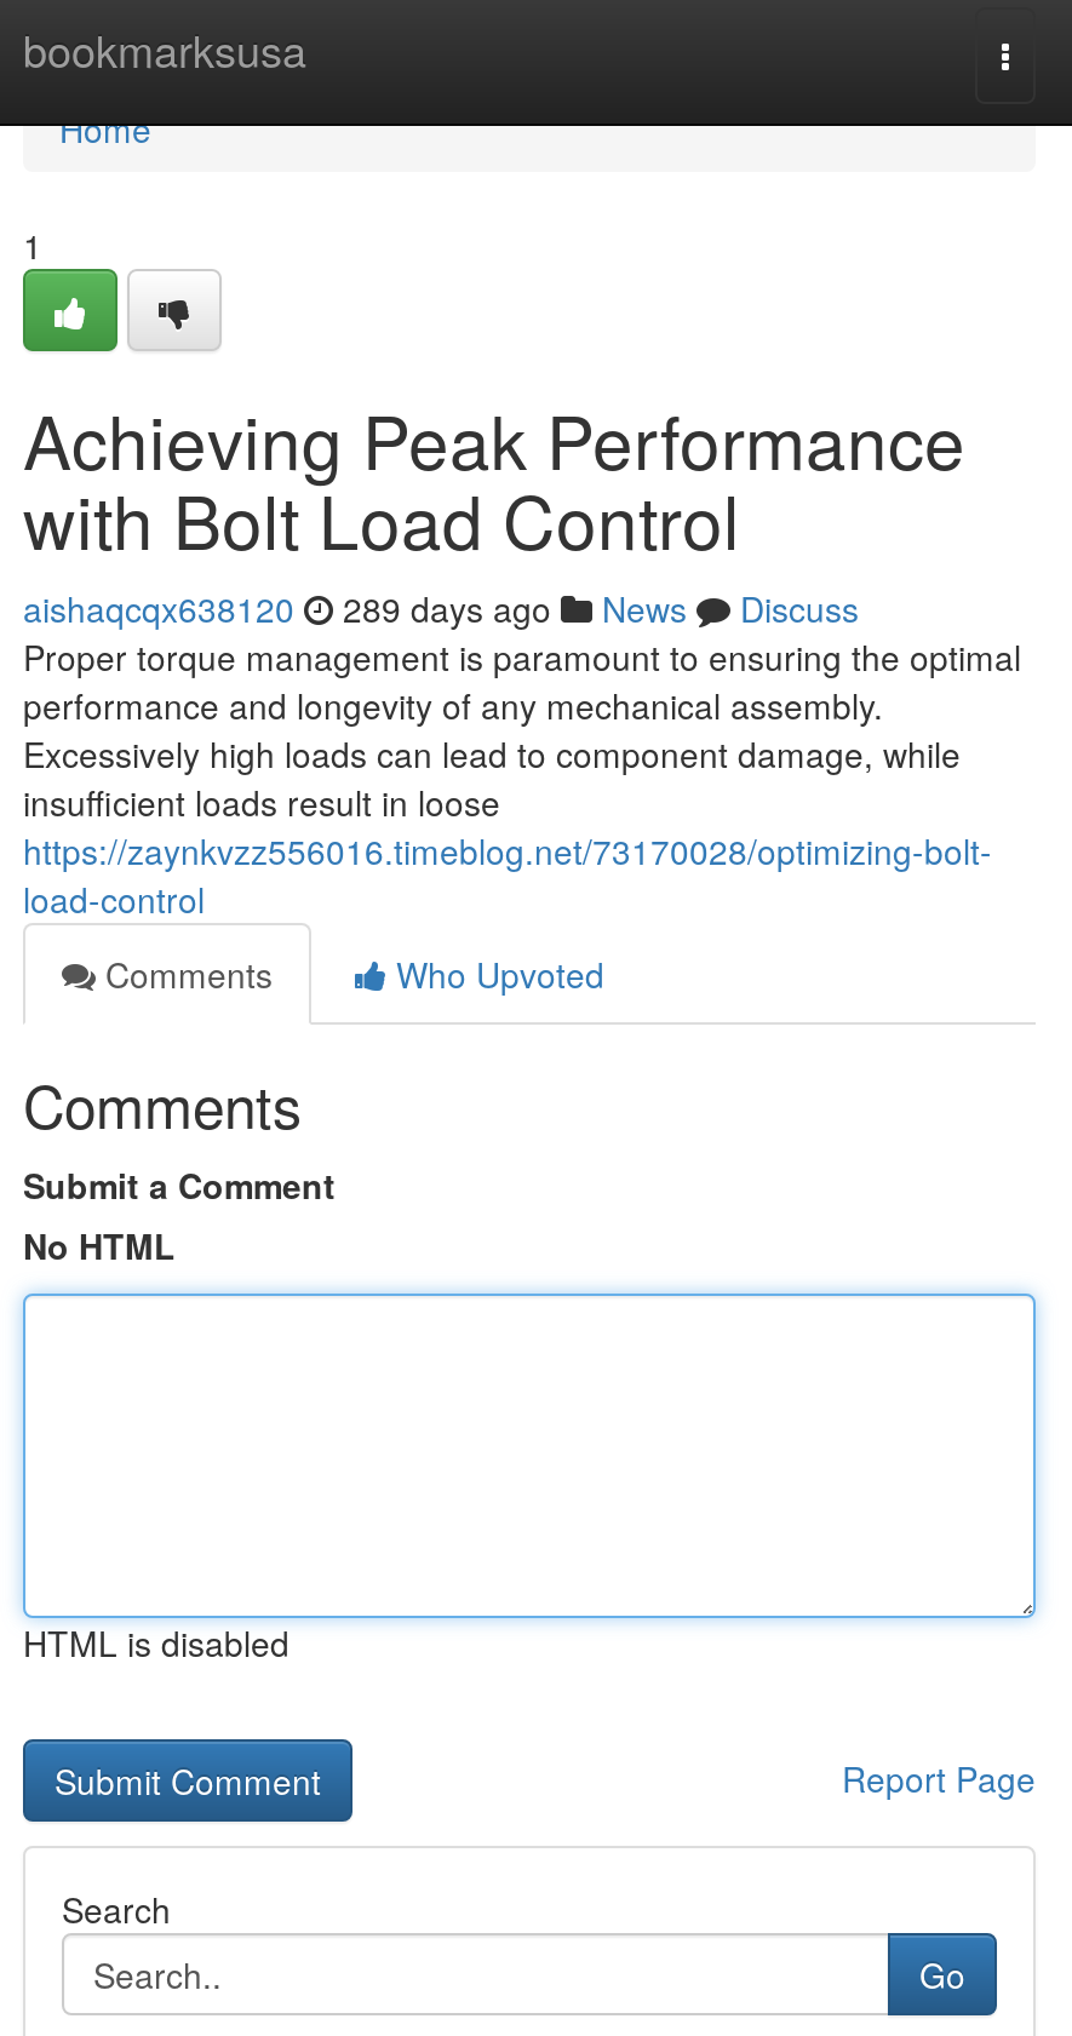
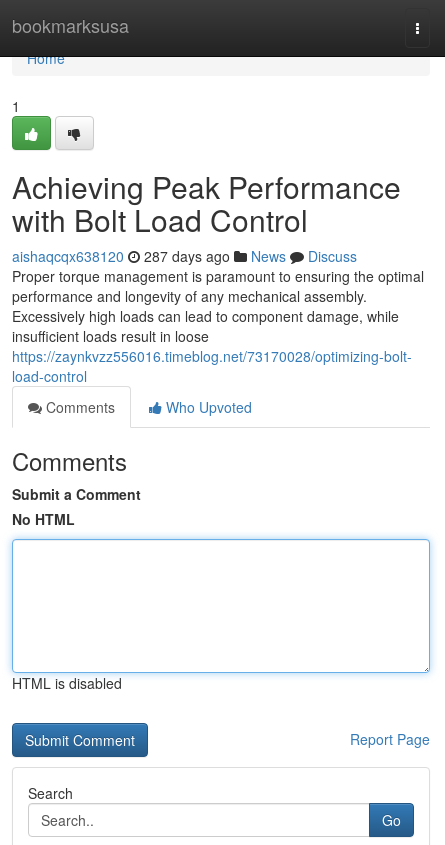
[23,584,859,632] aishaqcqx638120 289 days ago News Discuss -> [12,246,357,266] aishaqcqx638120 287 days ago News Discuss

